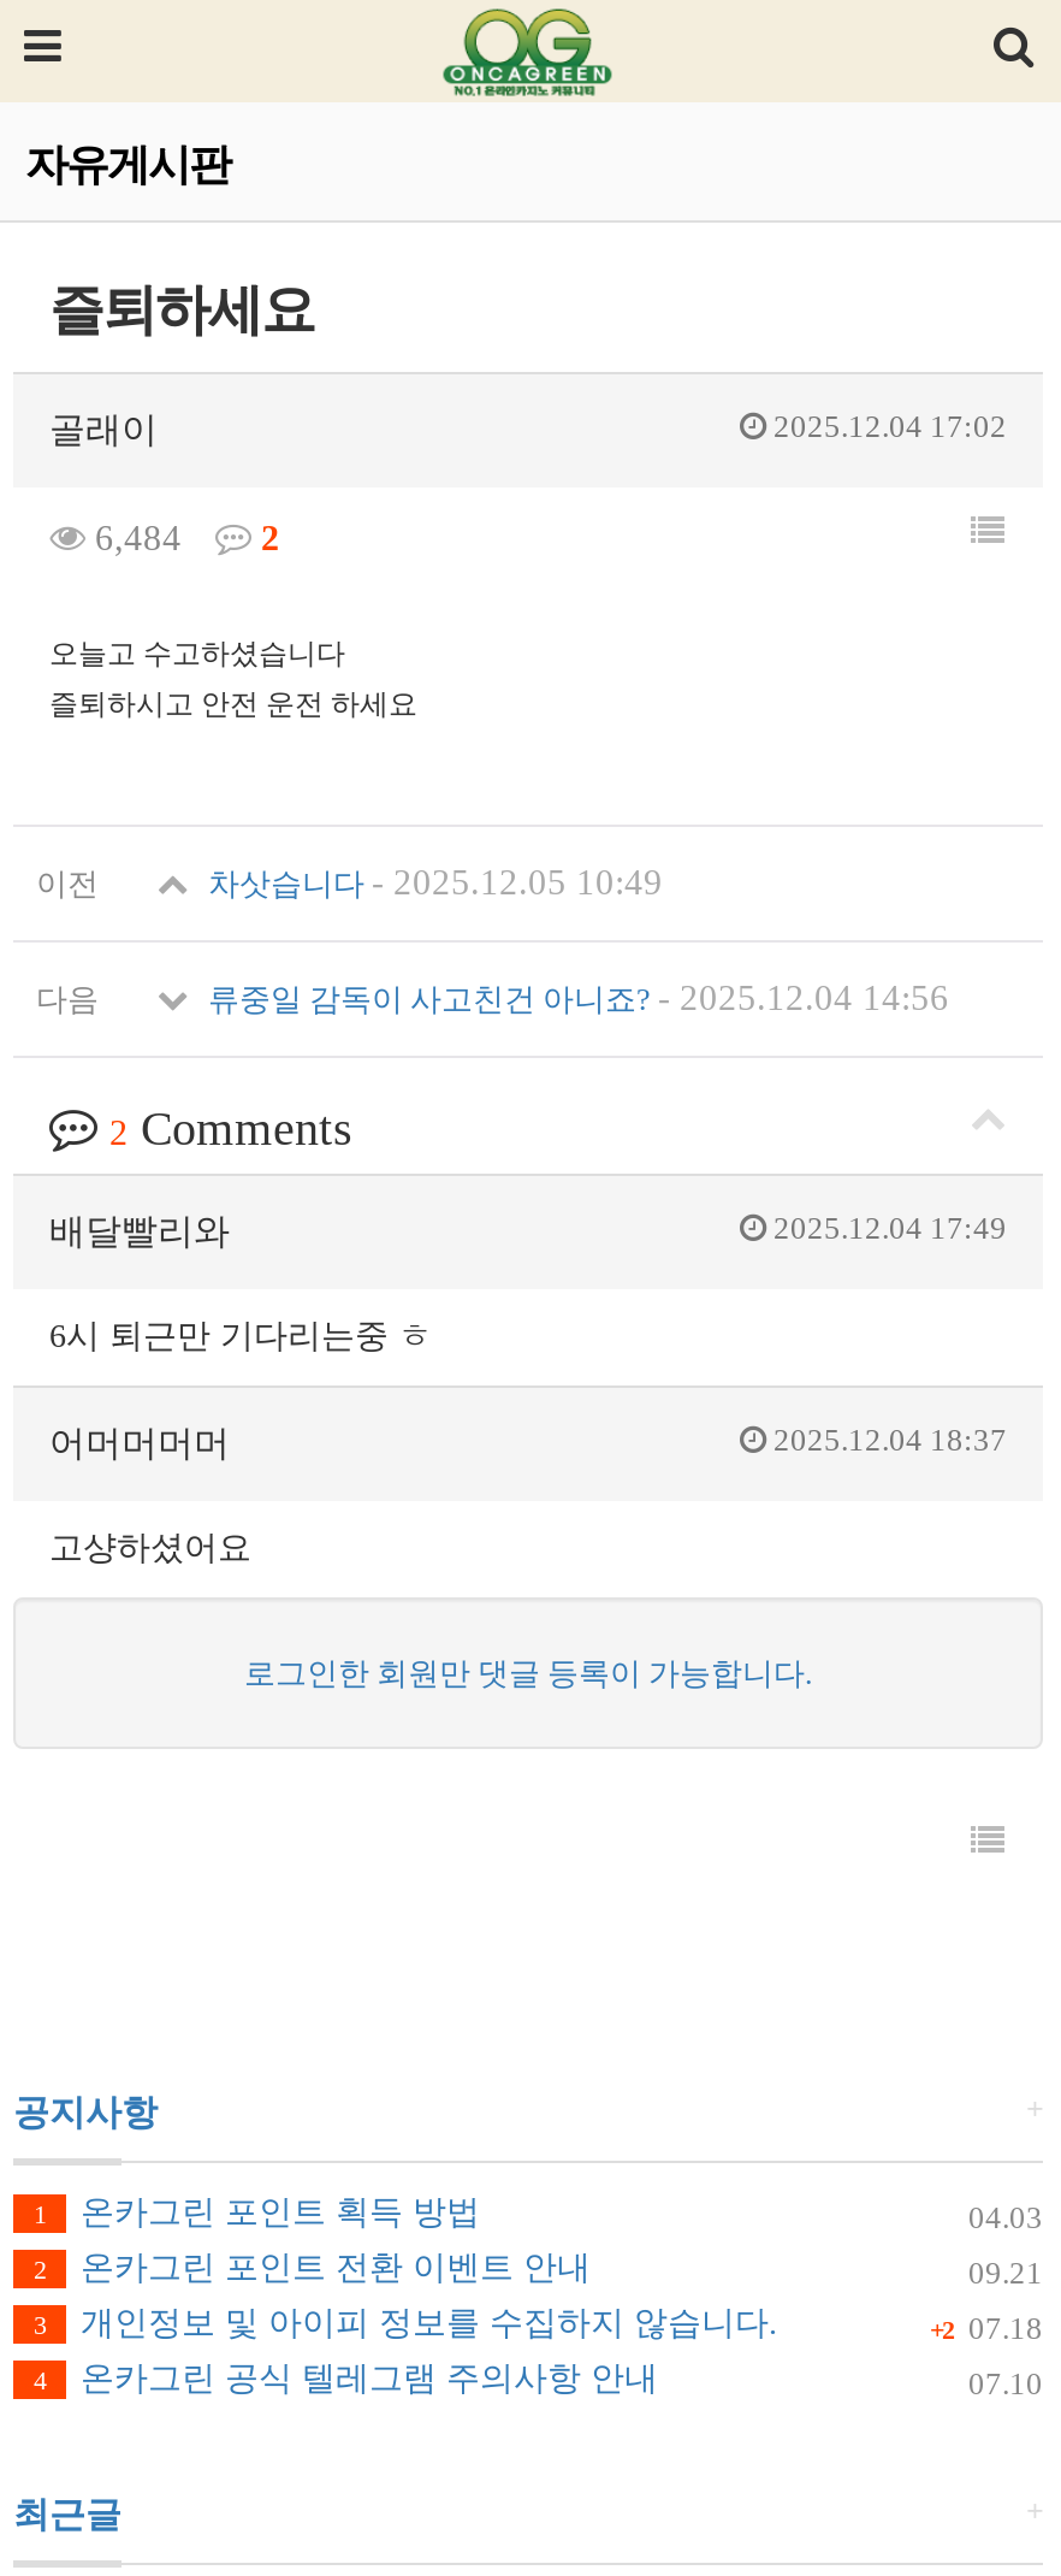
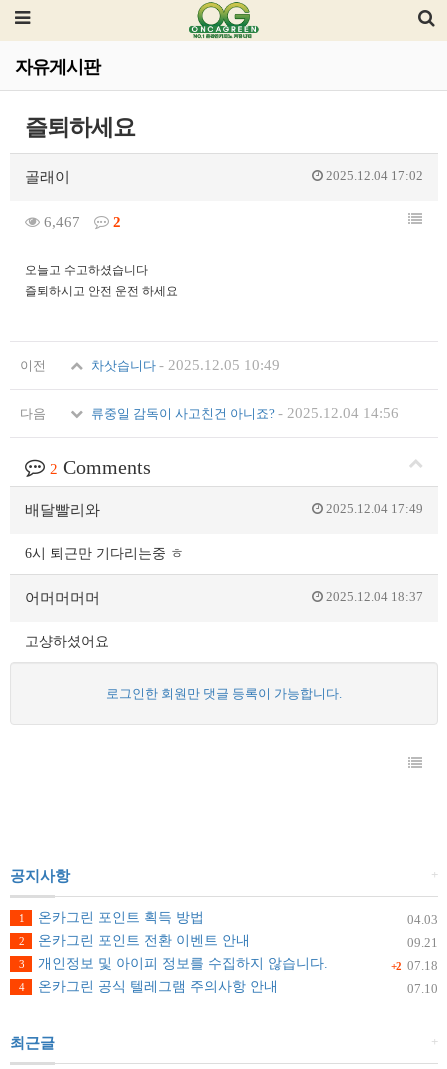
[85,519,182,557] 6,484 -> [40,214,80,230] 6,467

